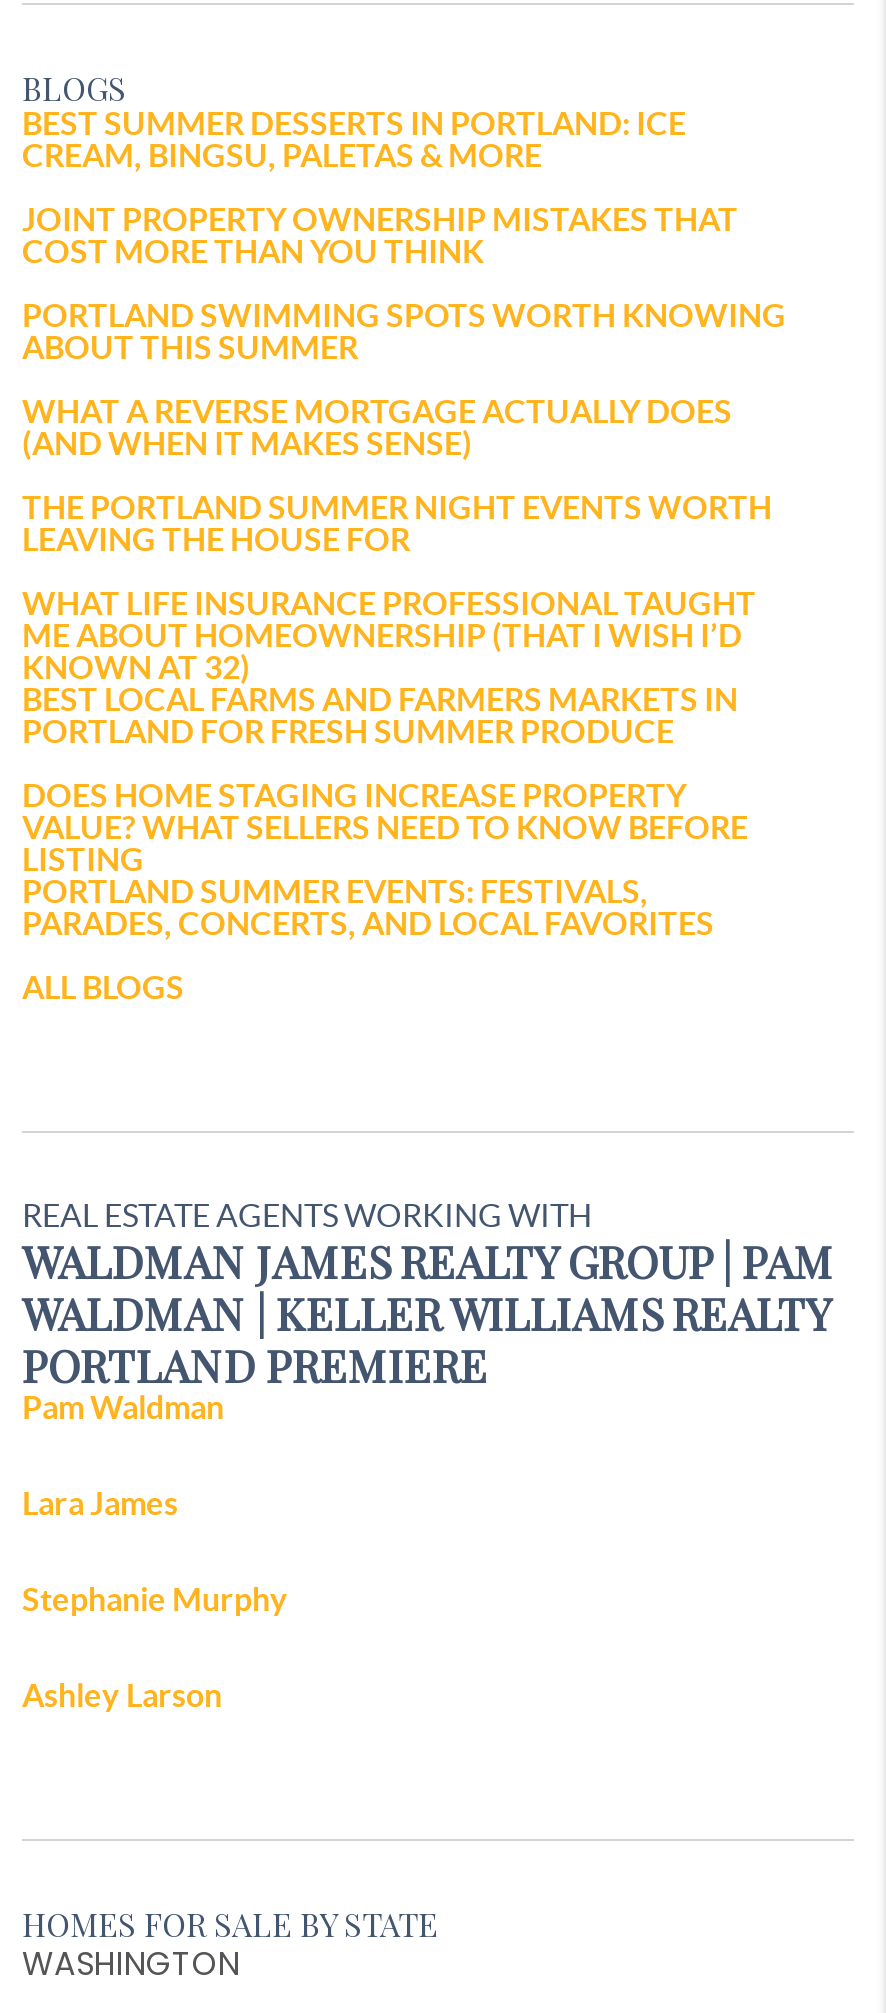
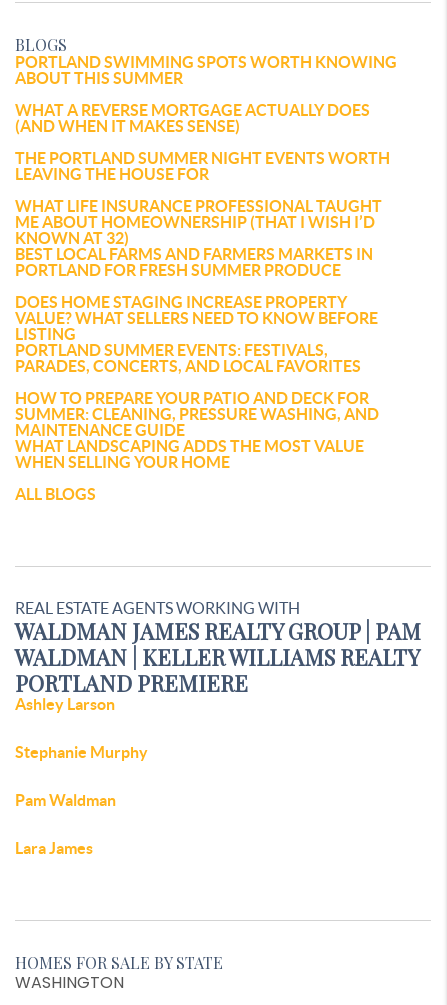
[22,105,738,269] BEST SUMMER DESSERTS IN PORTLAND: ICE | CREAM, BINGSU, PALETAS & MORE | JOINT PROPERTY OWNERSHIP MISTAKES THAT | COST MORE THAN YOU THINK -> none
moved [22,297,786,941] -> [15,53,397,375]: PORTLAND SWIMMING SPOTS WORTH KNOWING | ABOUT THIS SUMMER | WHAT A REVERSE MORTGAGE ACTUALLY DOES | ... | PORTLAND SUMMER EVENTS: FESTIVALS, | PARADES, CONCERTS, AND LOCAL FAVORITES
none -> [15,389,379,471] HOW TO PREPARE YOUR PATIO AND DECK FOR | SUMMER: CLEANING, PRESSURE WASHING, AND | MAINTENANCE GUIDE | WHAT LANDSCAPING ADDS THE MOST VALUE | WHEN SELLING YOUR HOME
moved [22,1389,224,1521] -> [15,791,116,857]: Pam Waldman | Lara James
moved [22,1581,288,1713] -> [15,695,148,761]: Ashley Larson | Stephanie Murphy

